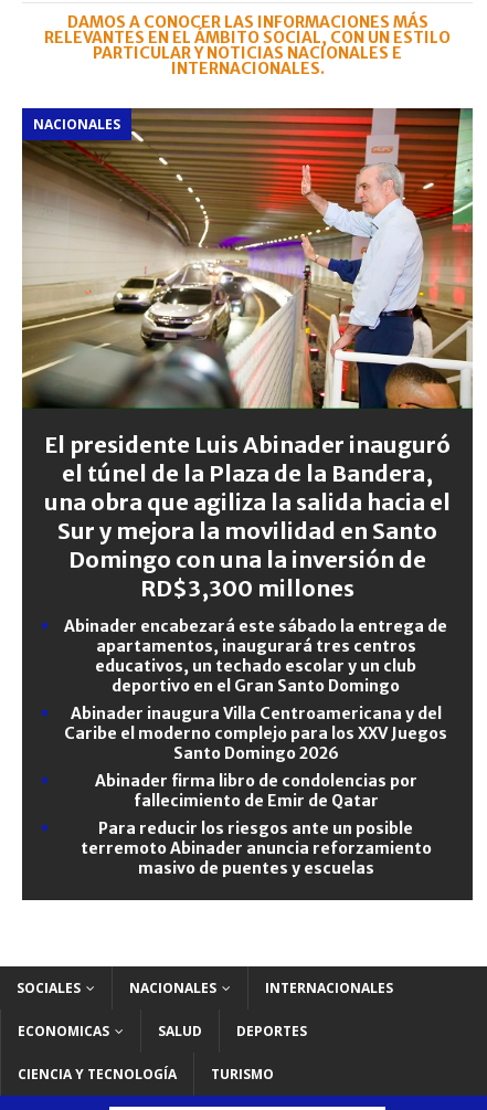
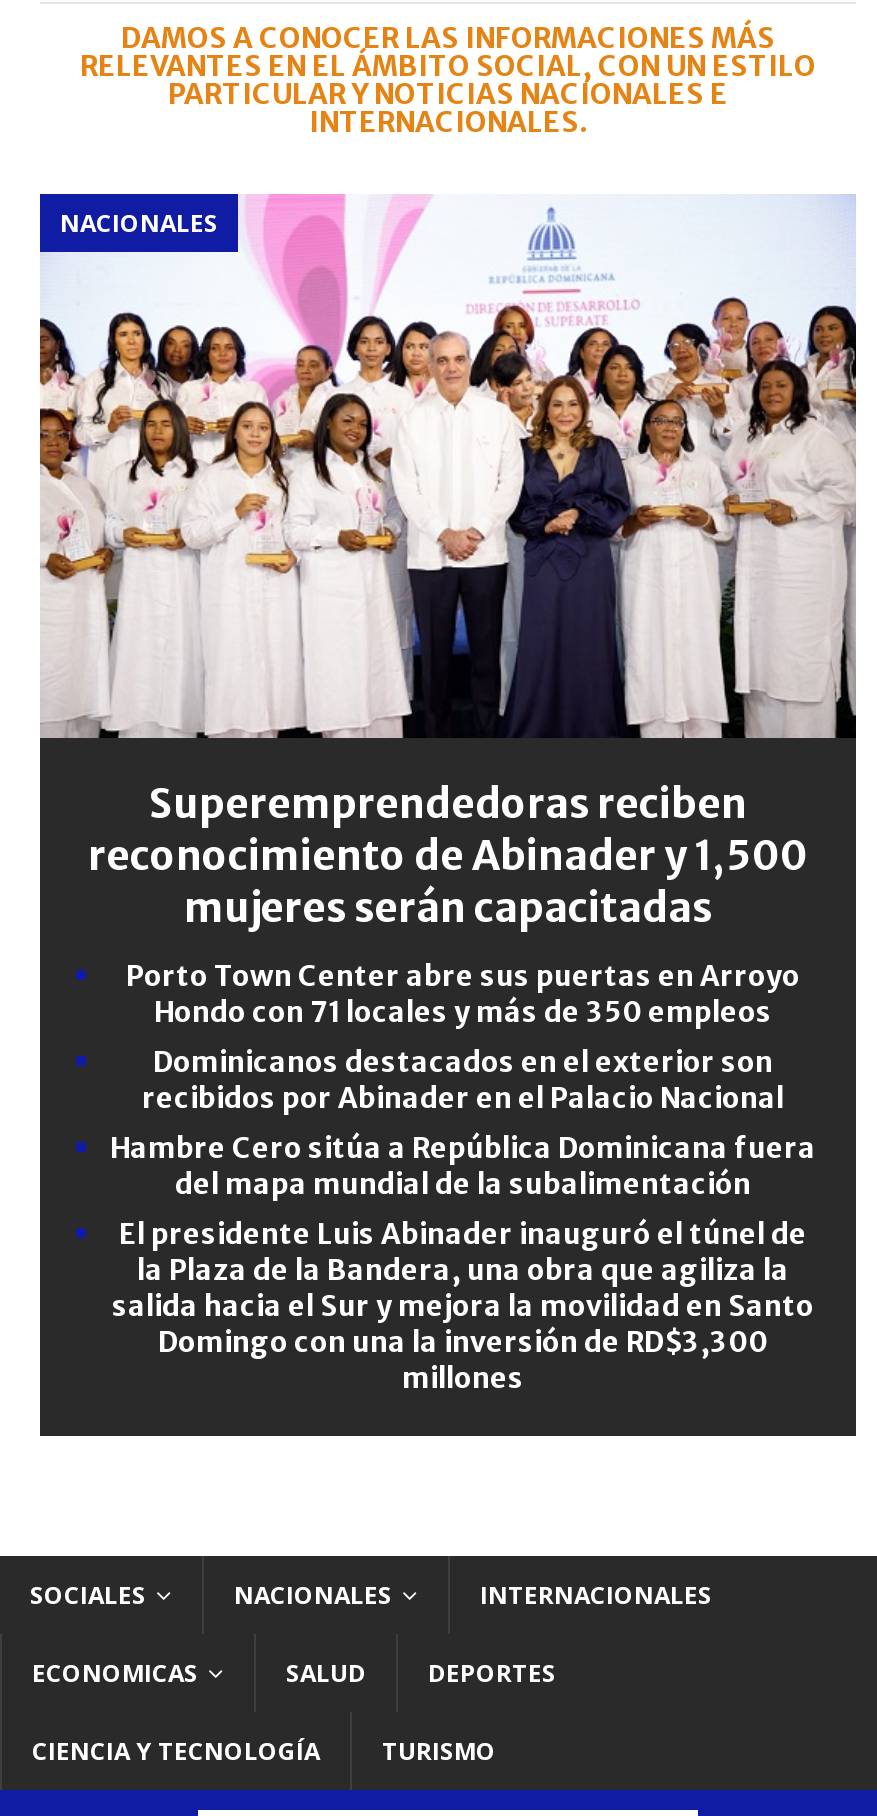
[21,107,474,602] [image] | El presidente Luis Abinader inauguró | el túnel de la Plaza de la Bandera, | una obra que agiliza la salida hacia el | Sur y mejora la movilidad en Santo | Domingo con una la inversión de | RD$3,300 millones -> [40,194,858,932] [image] | Superemprendedoras reciben | reconocimiento de Abinader y 1,500 | mujeres serán capacitadas
[64,616,447,878] Abinader encabezará este sábado la entrega de | apartamentos, inaugurará tres centros | educativos, un techado escolar y un club | deportivo en el Gran Santo Domingo | Abinader inaugura Villa Centroamericana y del | Caribe el moderno complejo para los XXV Juegos | Santo Domingo 2026 | Abinader firma libro de condolencias por | fallecimiento de Emir de Qatar | Para reducir los riesgos ante un posible | terremoto Abinader anuncia reforzamiento | masivo de puentes y escuelas -> [110,958,816,1396] Porto Town Center abre sus puertas en Arroyo | Hondo con 71 locales y más de 350 empleos | Dominicanos destacados en el exterior son | recibidos por Abinader en el Palacio Nacional | Hambre Cero sitúa a República Dominicana fuera | del mapa mundial de la subalimentación | El presidente Luis Abinader inauguró el túnel de | la Plaza de la Bandera, una obra que agiliza la | salida hacia el Sur y mejora la movilidad en Santo | Domingo con una la inversión de RD$3,300 | millones

